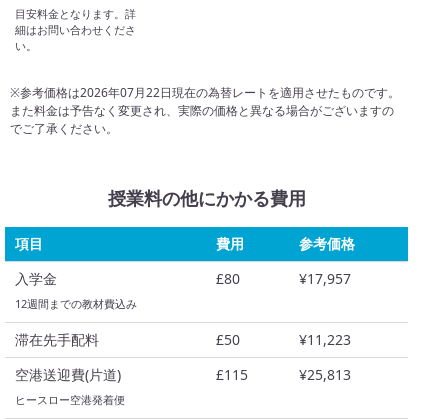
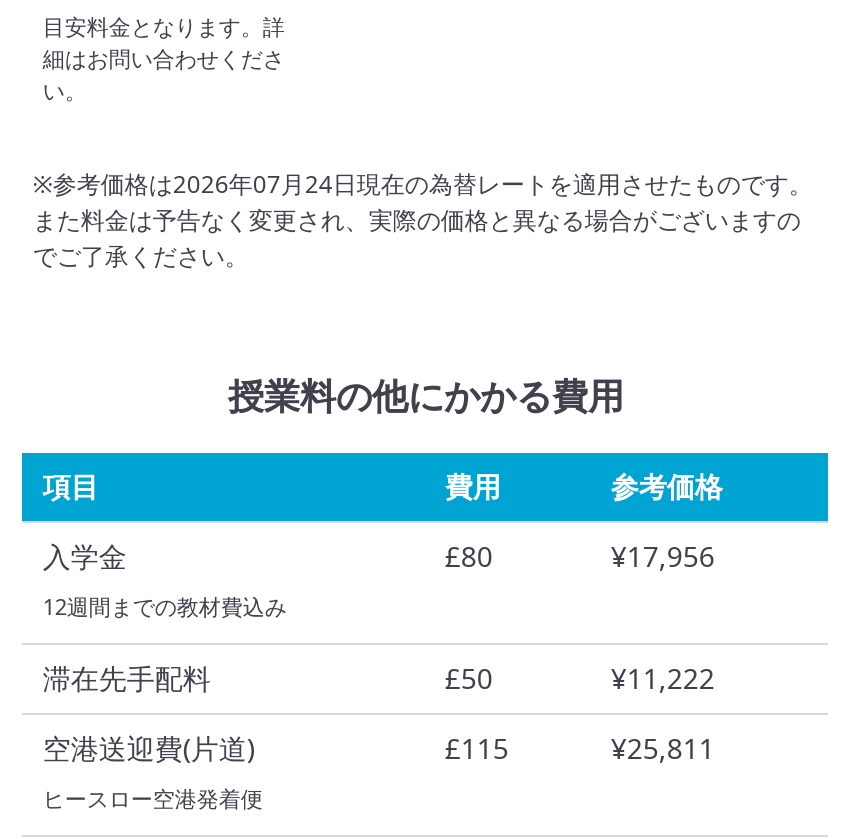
[10,84,400,101] ※参考価格は2026年07月22日現在の為替レートを適用させたものです。 -> [33,167,813,201] ※参考価格は2026年07月24日現在の為替レートを適用させたものです。
[299,269,351,288] ¥17,957 -> [611,538,715,576] ¥17,956
[299,330,351,349] ¥11,223 -> [611,660,715,698] ¥11,222
[299,365,351,384] ¥25,813 -> [611,730,715,768] ¥25,811

